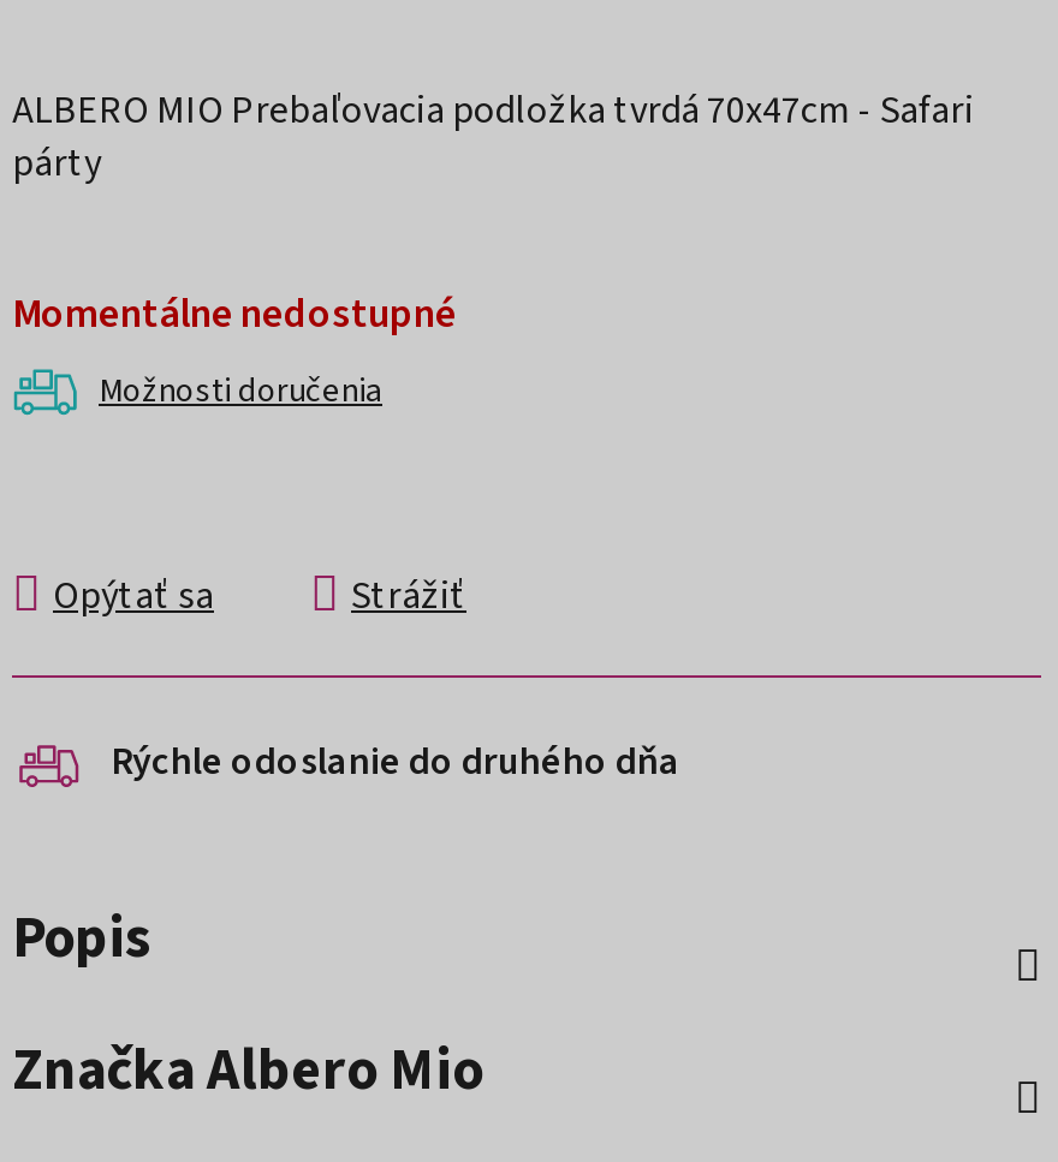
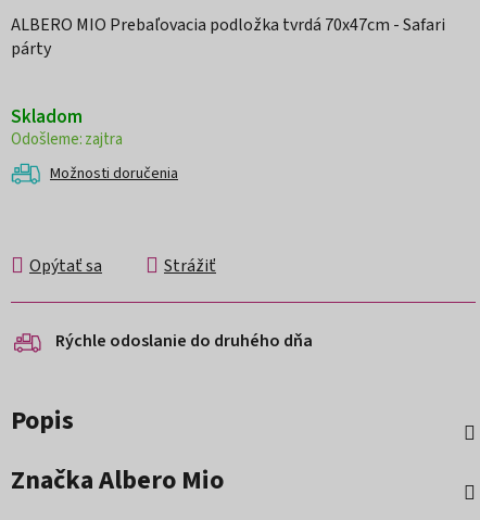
[12,286,457,344] Momentálne nedostupné -> [11,104,123,151] Skladom | zajtra

